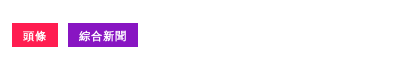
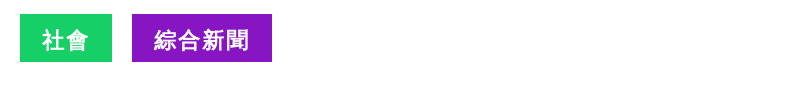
[23,30,47,42] 頭條 -> [42,29,90,53] 社會

